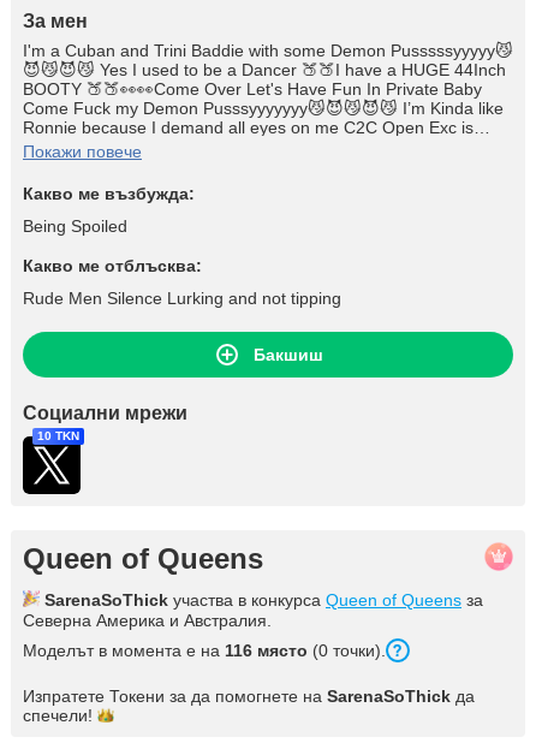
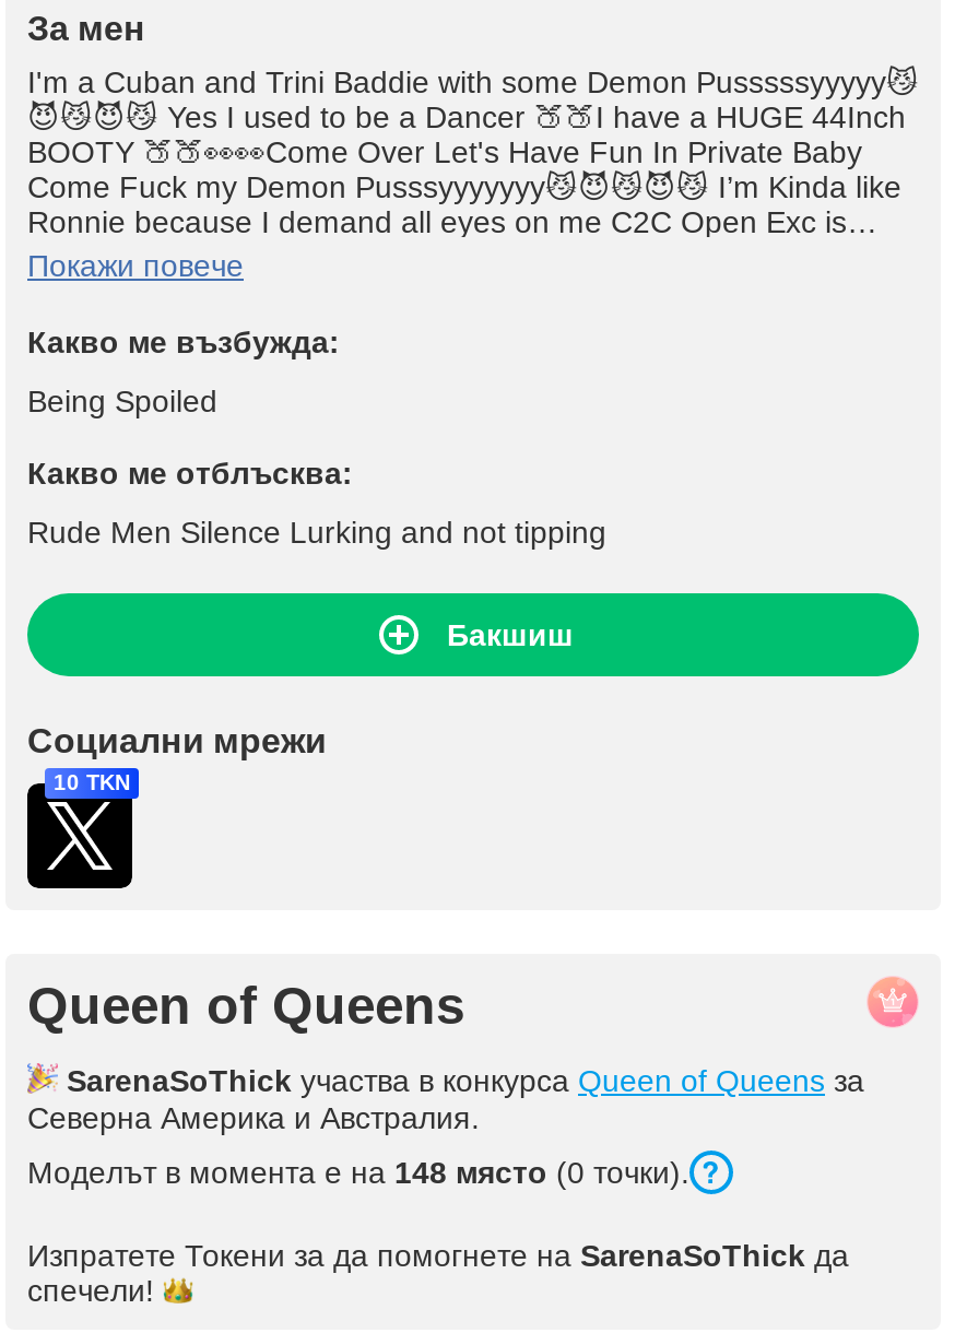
[23,641,386,660] Моделът в момента е на 116 място (0 точки). -> [27,1155,689,1190] Моделът в момента е на 148 място (0 точки).

